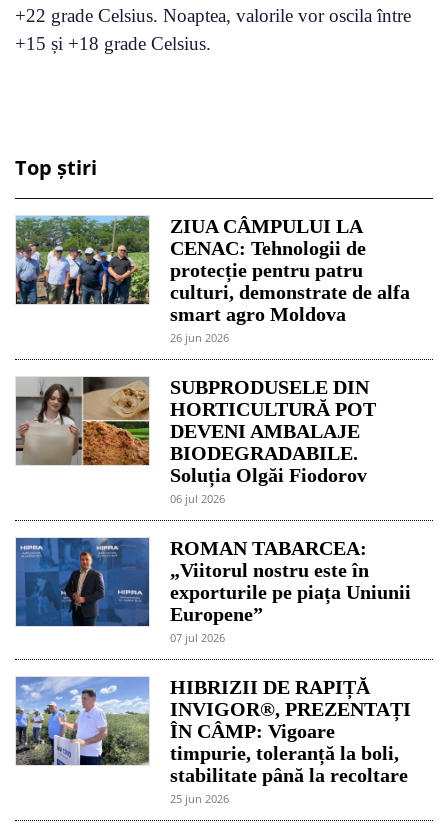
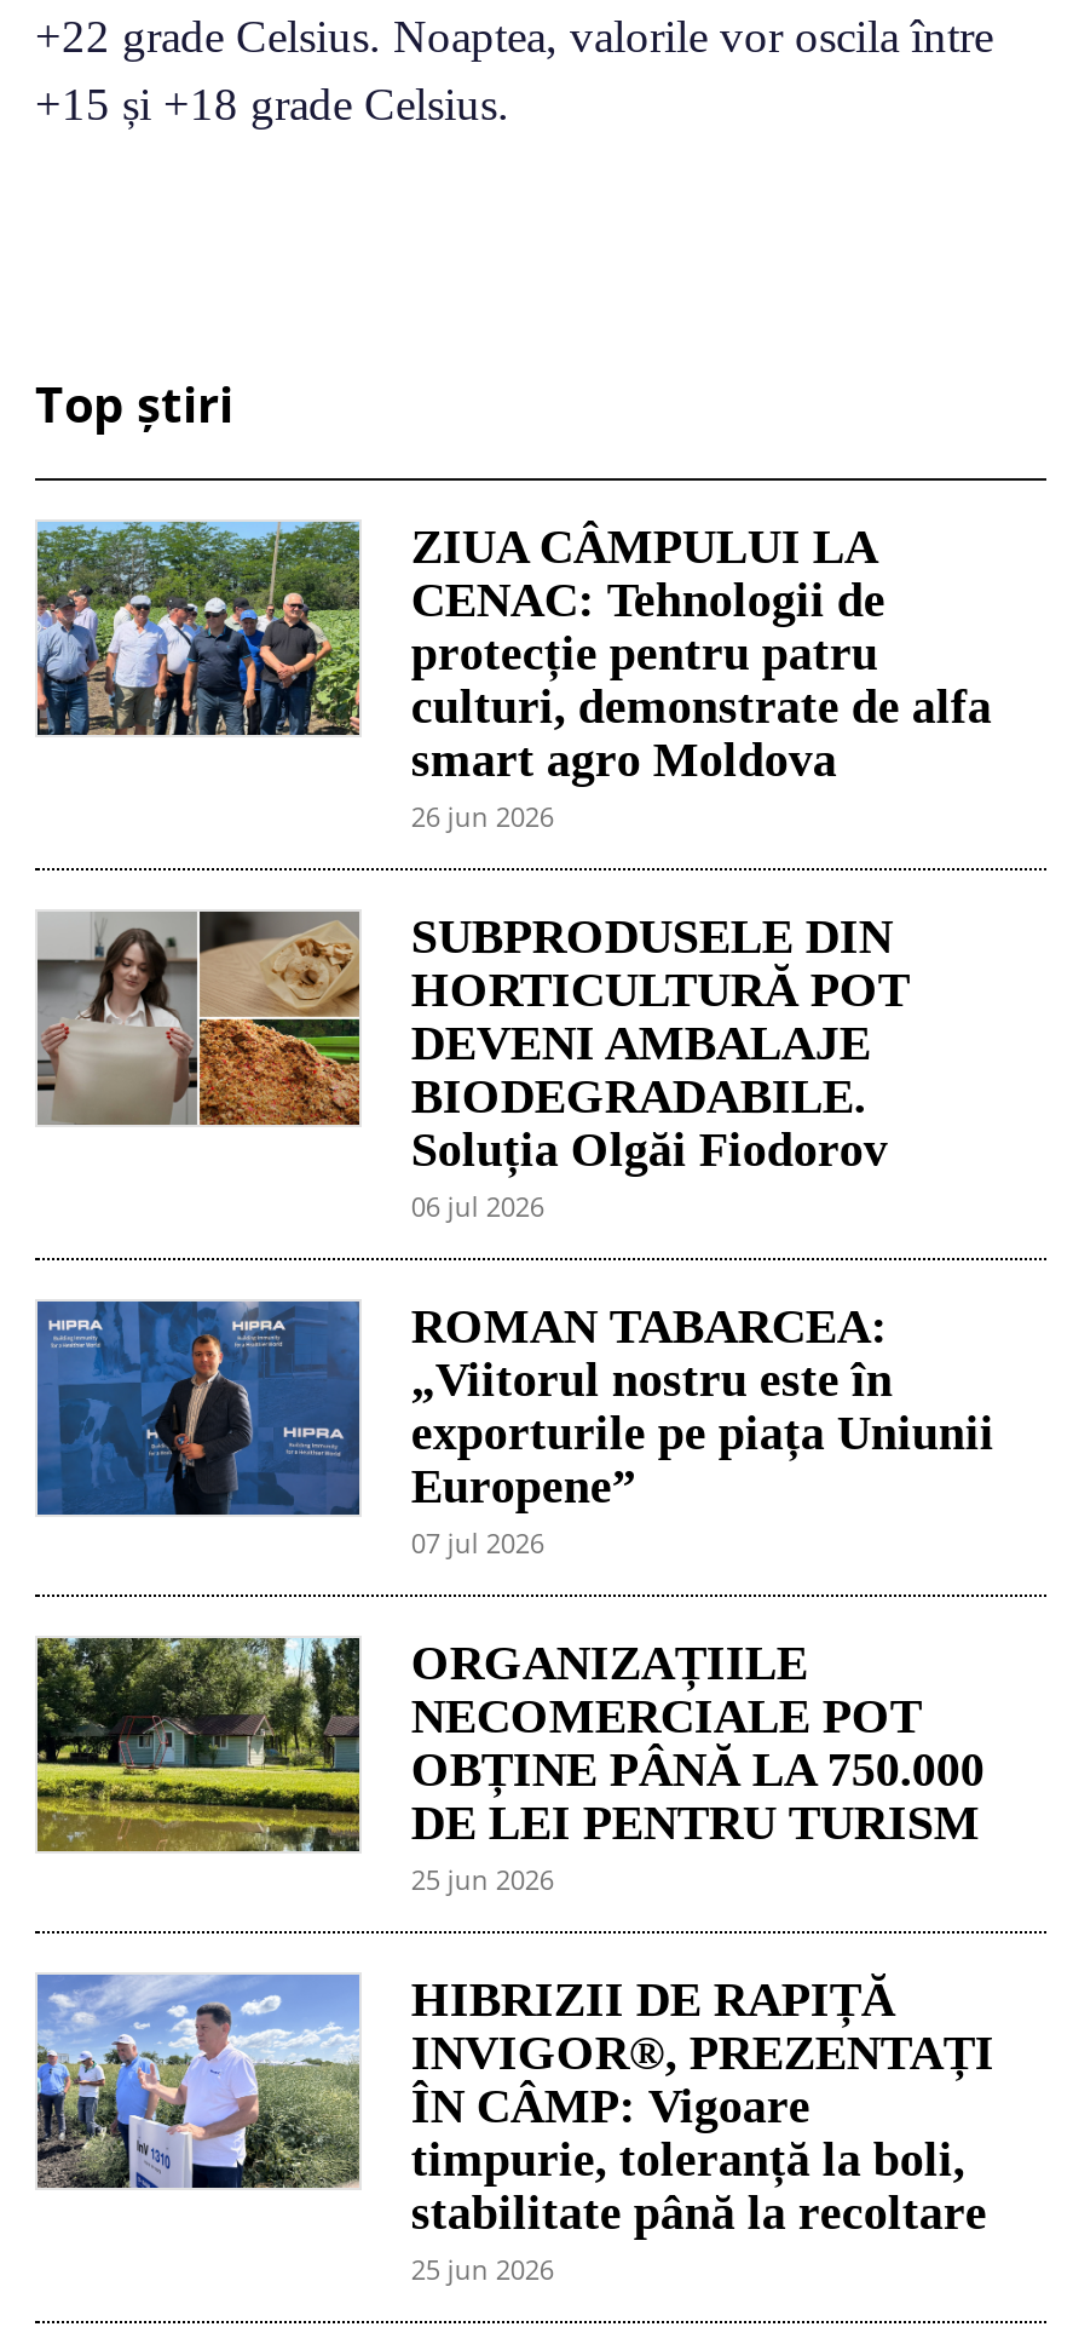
none -> [35,1635,984,1897] [image] | ORGANIZAȚIILE | NECOMERCIALE POT | OBȚINE PÂNĂ LA 750.000 | DE LEI PENTRU TURISM | 25 jun 2026

